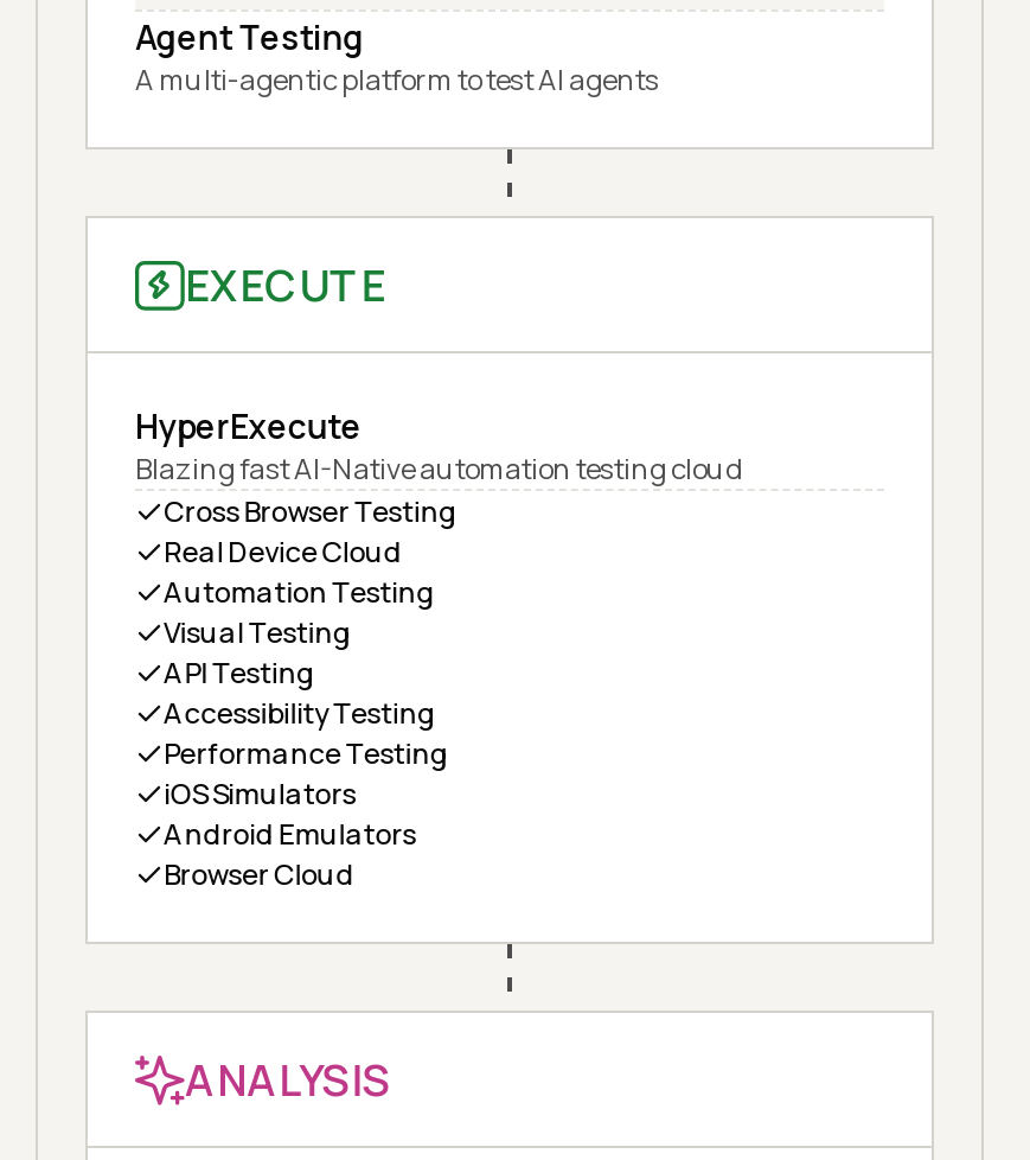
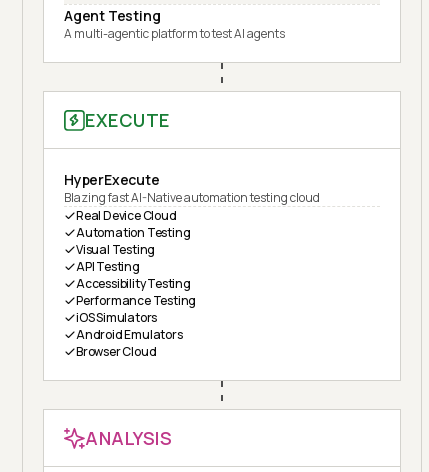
[164,492,457,532] Cross Browser Testing -> none

